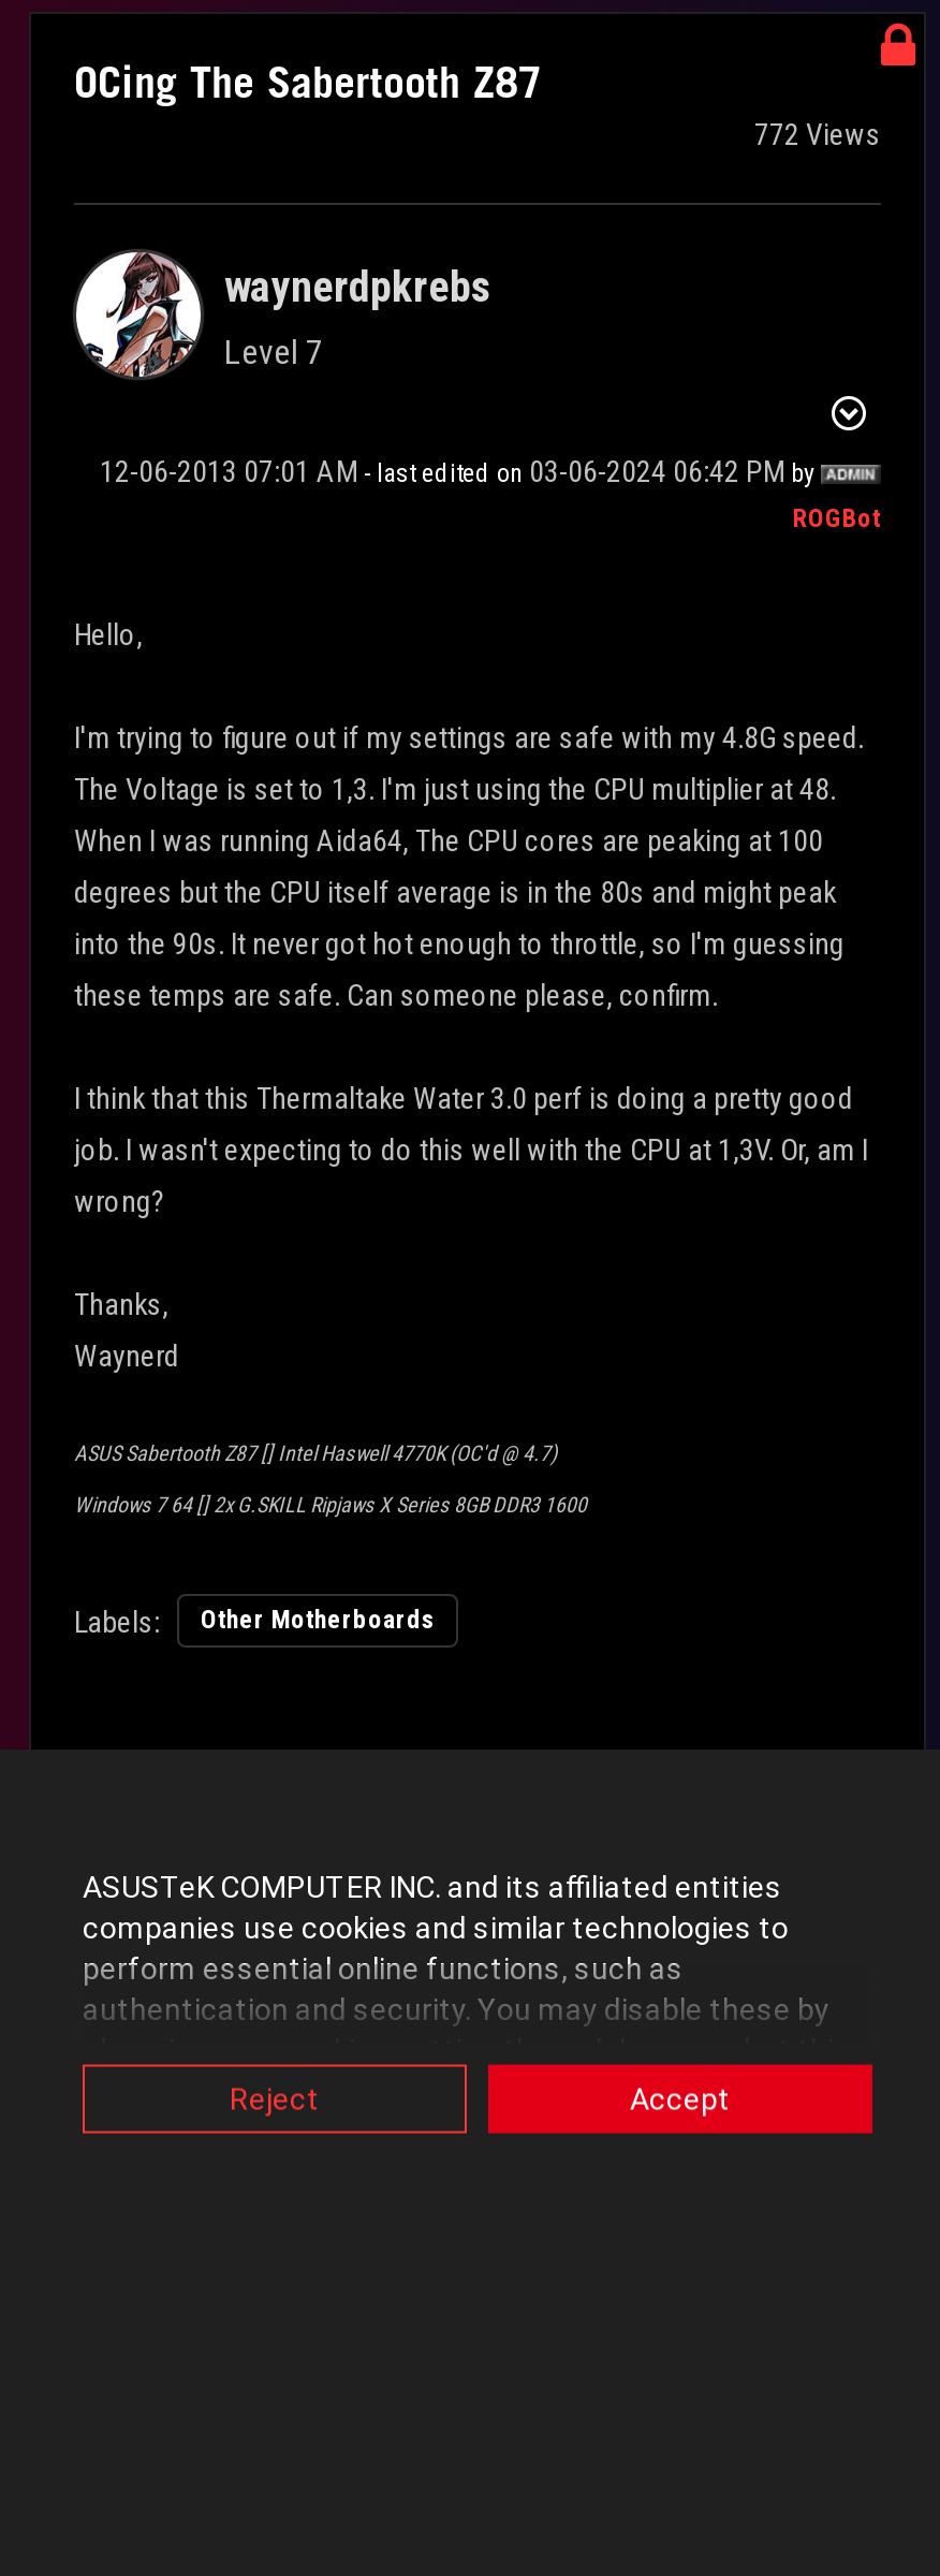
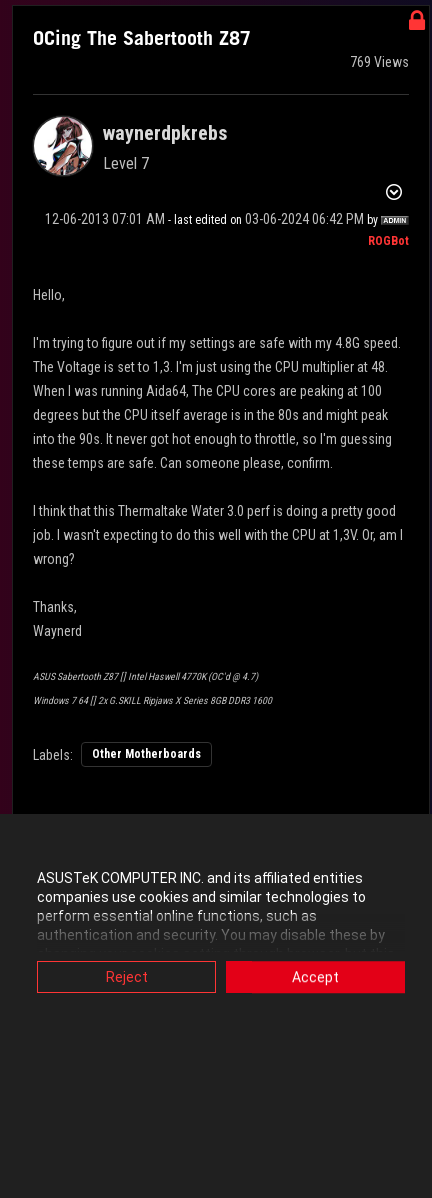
[754,117,881,151] 772 Views -> [350,54,409,70] 769 Views

